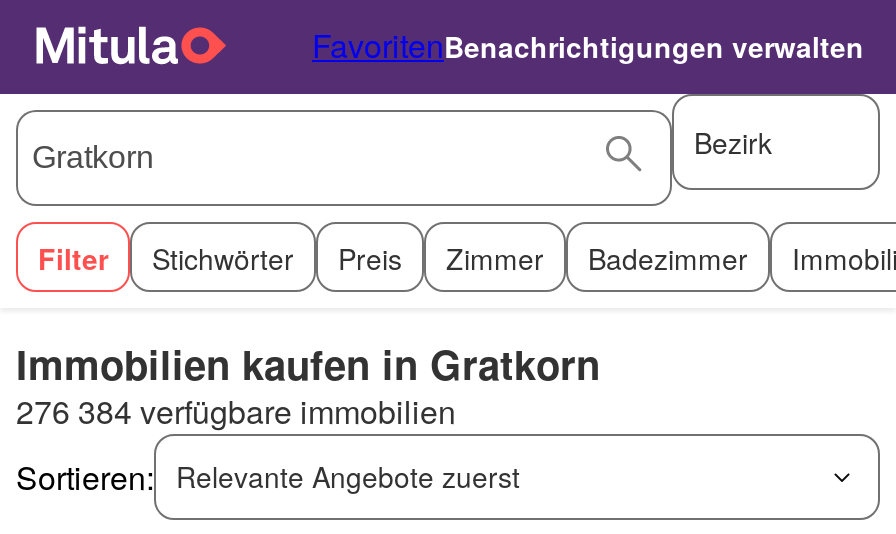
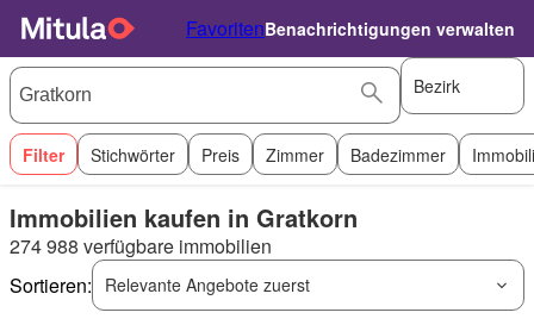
[16,388,456,434] 276 384 verfügbare immobilien -> [10,232,272,260] 274 988 verfügbare immobilien

